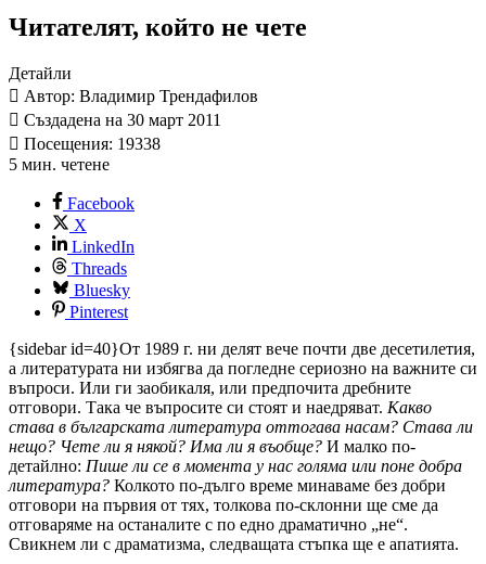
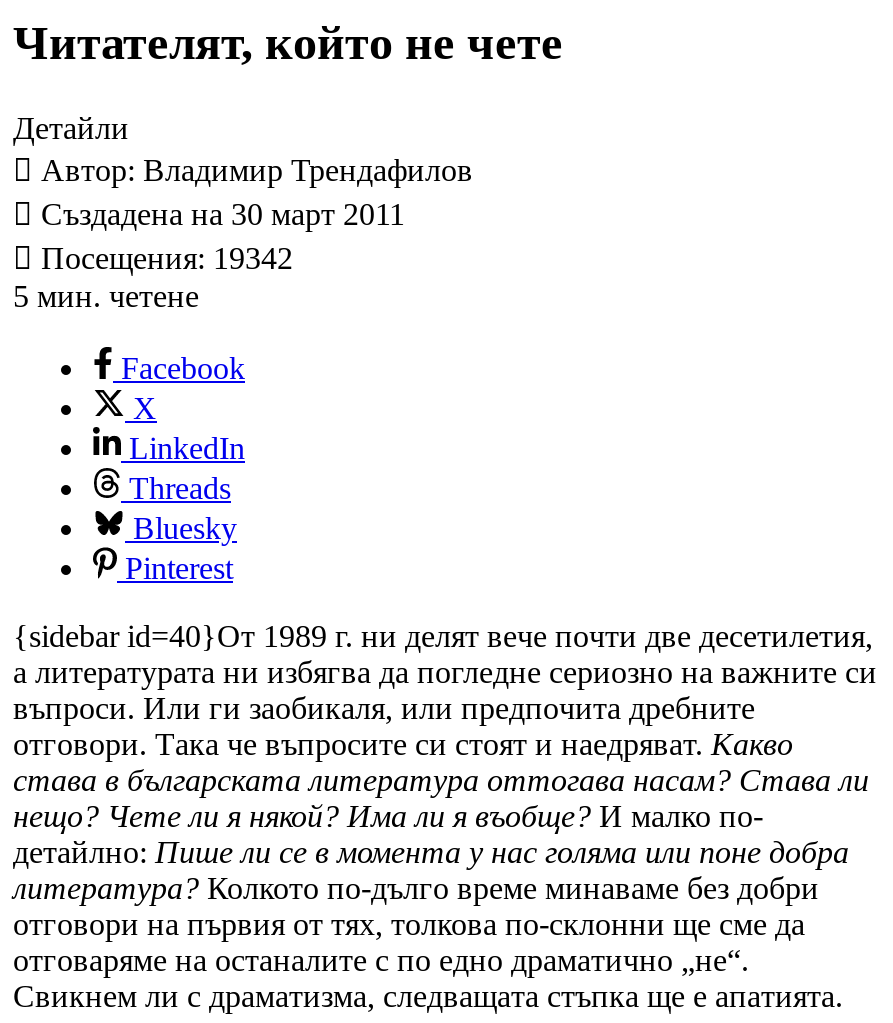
[20,135,161,153] Посещения: 19338 -> [33,242,293,276] Посещения: 19342

